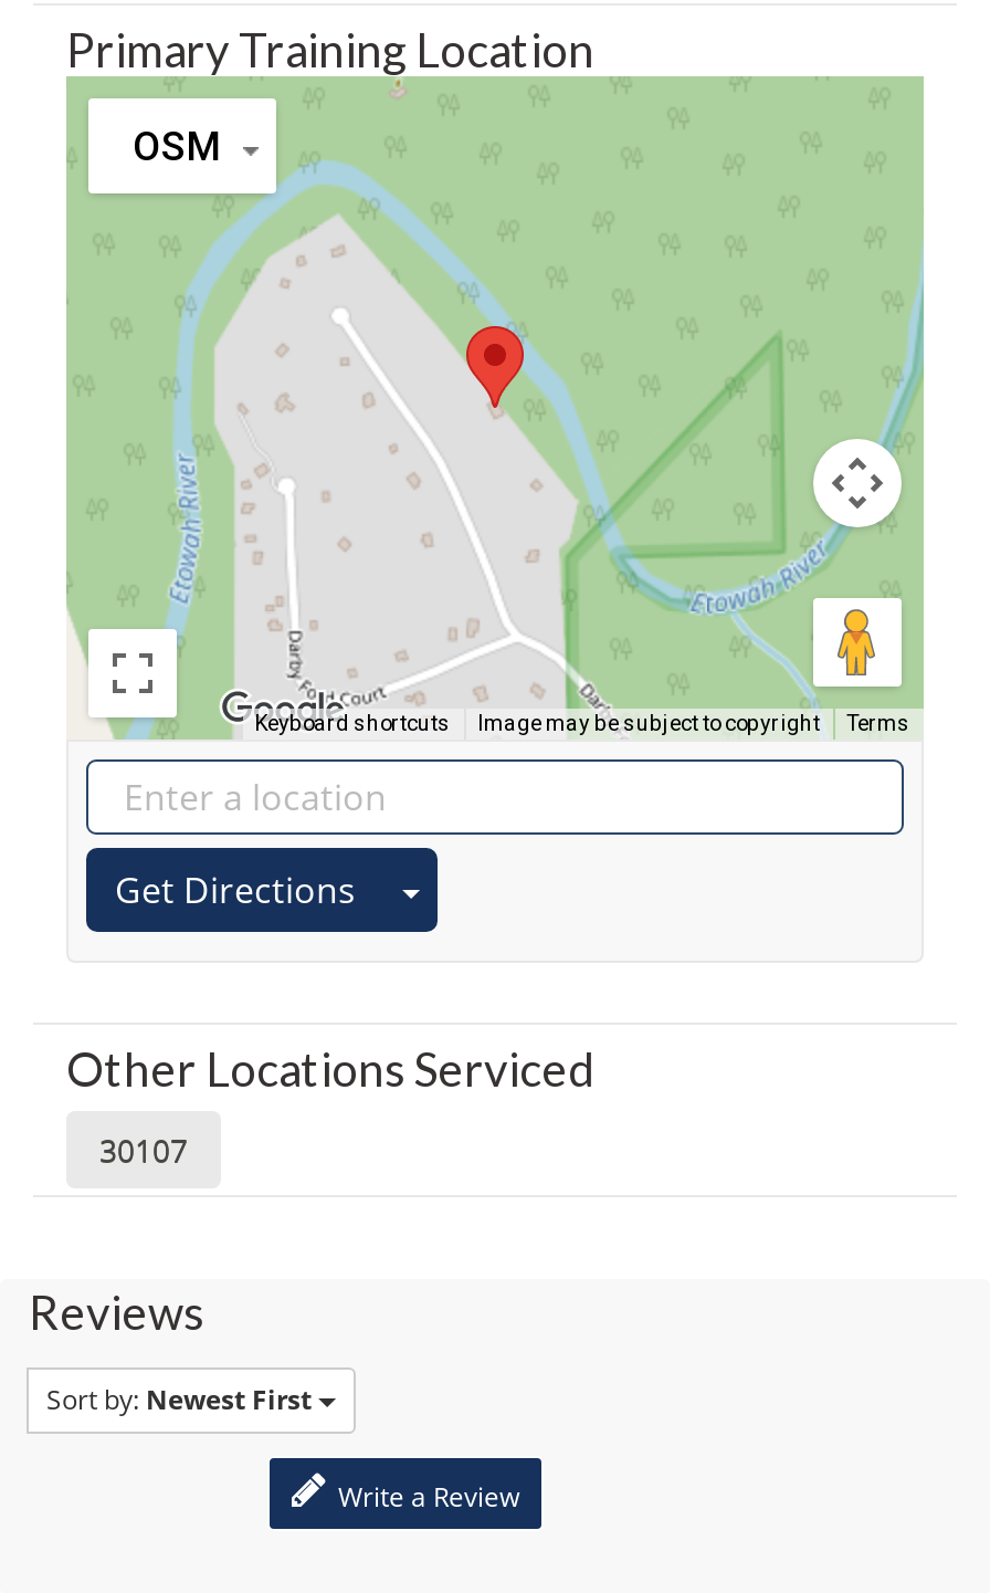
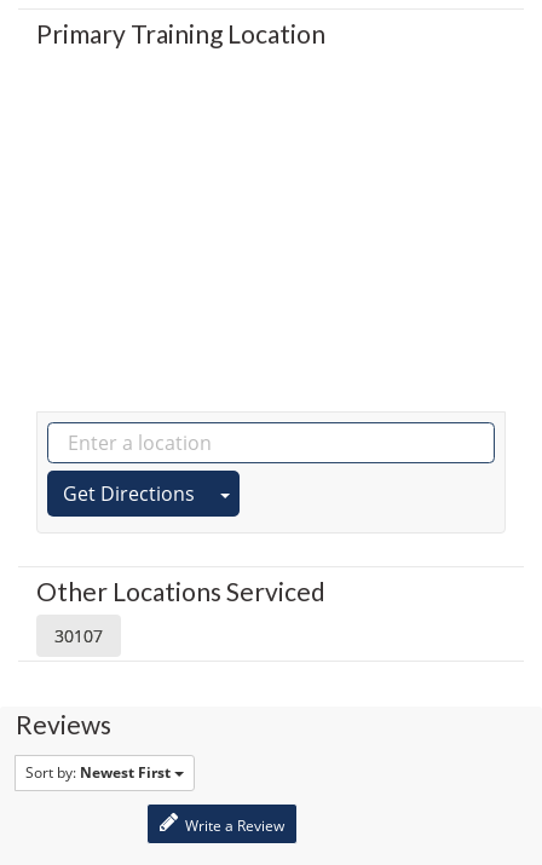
[64,74,926,742] [image] | OSM -> none
[254,712,910,736] Keyboard shortcuts | Image may be subject to copyright | Terms -> none

